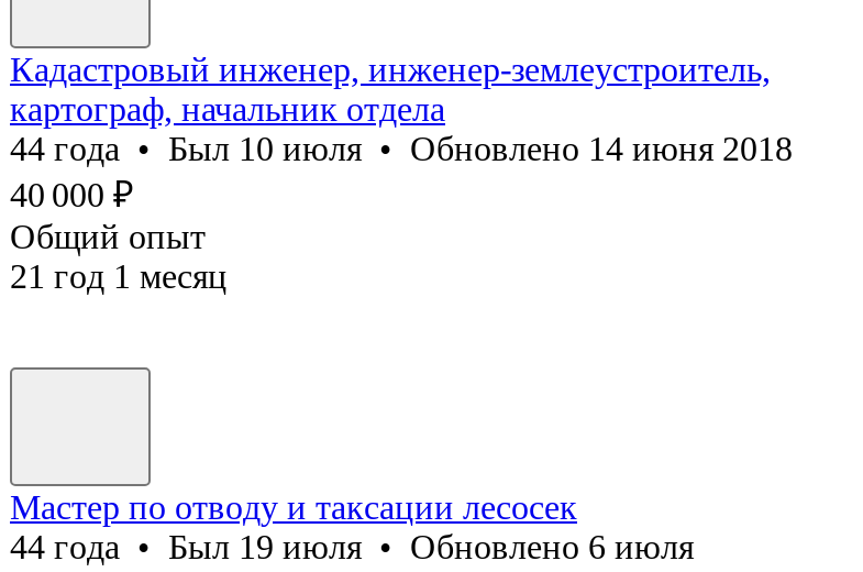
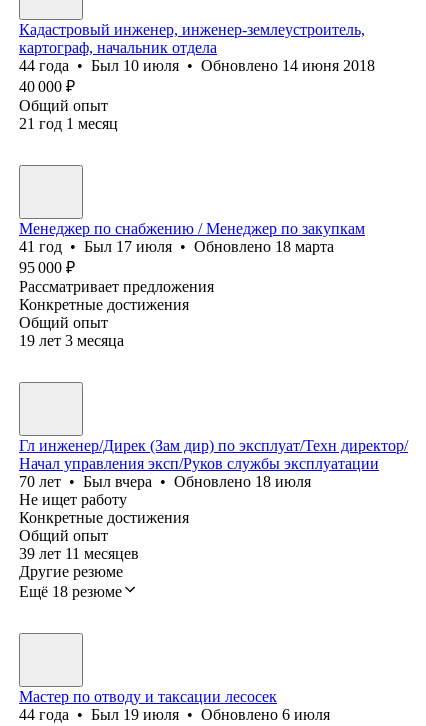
none -> [19,220,365,349] Менеджер по снабжению / Менеджер по закупкам | 41 год • Был 17 июля • Обновлено 18 марта | 95 000 ₽ | Рассматривает предложения | Конкретные достижения | Общий опыт | 19 лет 3 месяца
none -> [19,437,408,600] Гл инженер/Дирек (Зам дир) по эксплуат/Техн директор/ | Начал управления эксп/Руков службы эксплуатации | 70 лет • Был вчера • Обновлено 18 июля | Не ищет работу | Конкретные достижения | Общий опыт | 39 лет 11 месяцев | Другие резюме | Ещё 18 резюме

